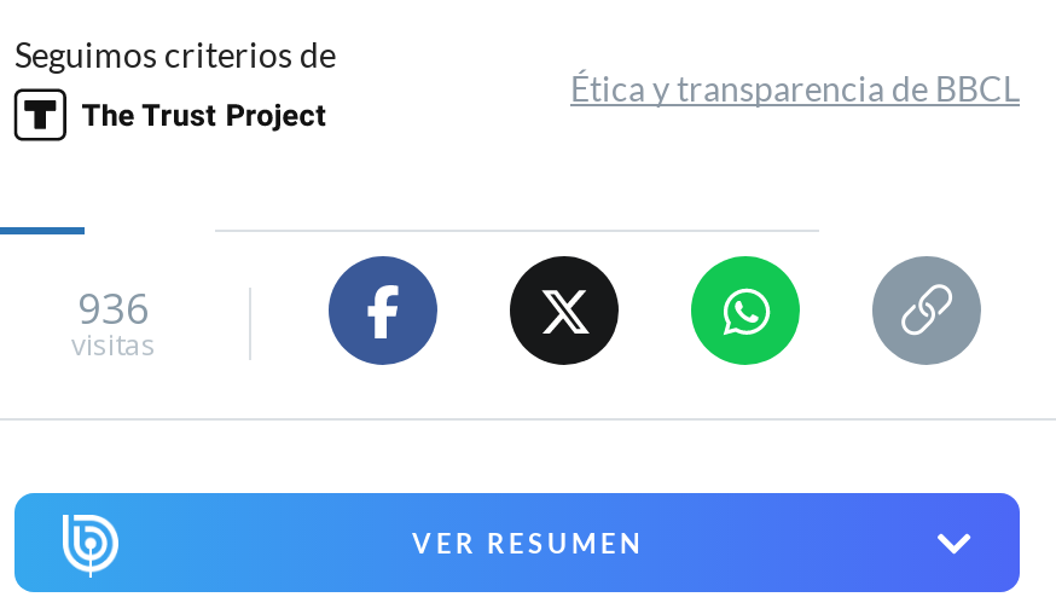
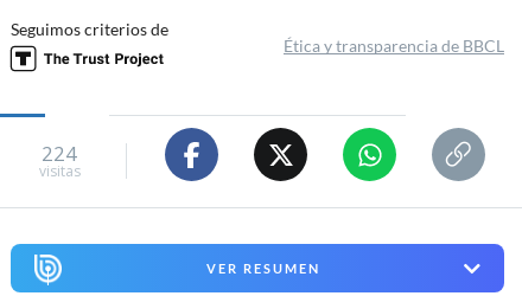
[77,280,150,336] 936 -> [42,140,77,167] 224

